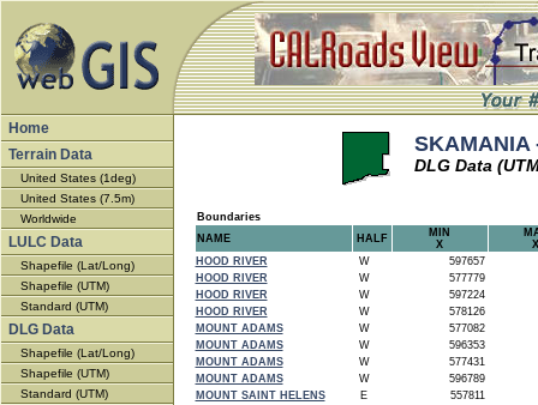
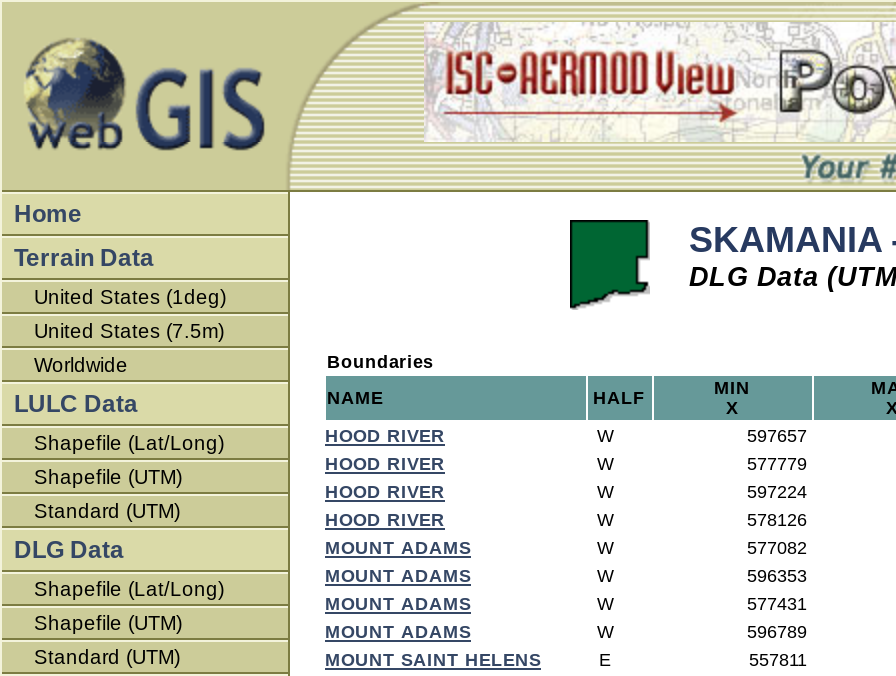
[255,12,534,86] [image] -> [424,22,890,142] [image]

